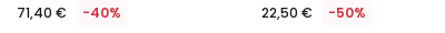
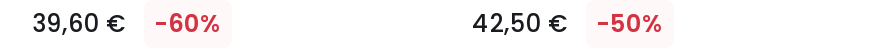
[17,3,67,22] 71,40 € -> [32,6,126,40] 39,60 €
[82,3,121,22] -40% -> [154,6,222,40] -60%
[261,3,366,22] 22,50 € -50% -> [472,6,664,40] 42,50 € -50%

